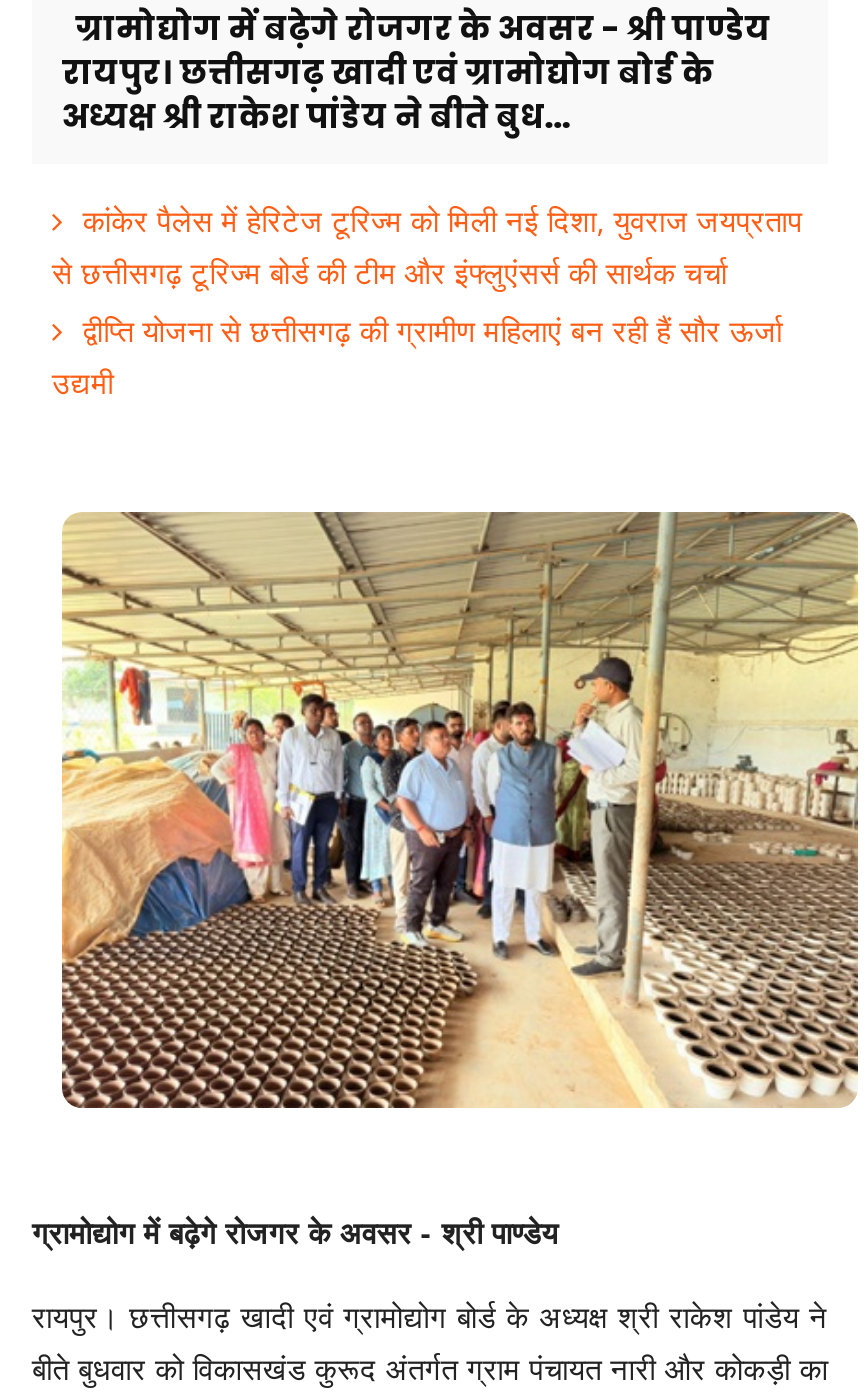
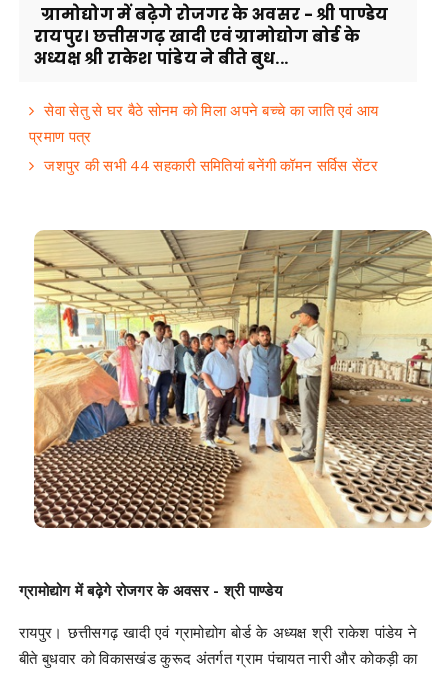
[52,200,802,402] कांकेर पैलेस में हेरिटेज टूरिज्म को मिली नई दिशा, युवराज जयप्रताप | से छत्तीसगढ़ टूरिज्म बोर्ड की टीम और इंफ्लुएंसर्स की सार्थक चर्चा | द्वीप्ति योजना से छत्तीसगढ़ की ग्रामीण महिलाएं बन रही हैं सौर ऊर्जा | उद्यमी -> [29,100,379,175] सेवा सेतु से घर बैठे सोनम को मिला अपने बच्चे का जाति एवं आय | प्रमाण पत्र | जशपुर की सभी 44 सहकारी समितियां बनेंगी कॉमन सर्विस सेंटर

